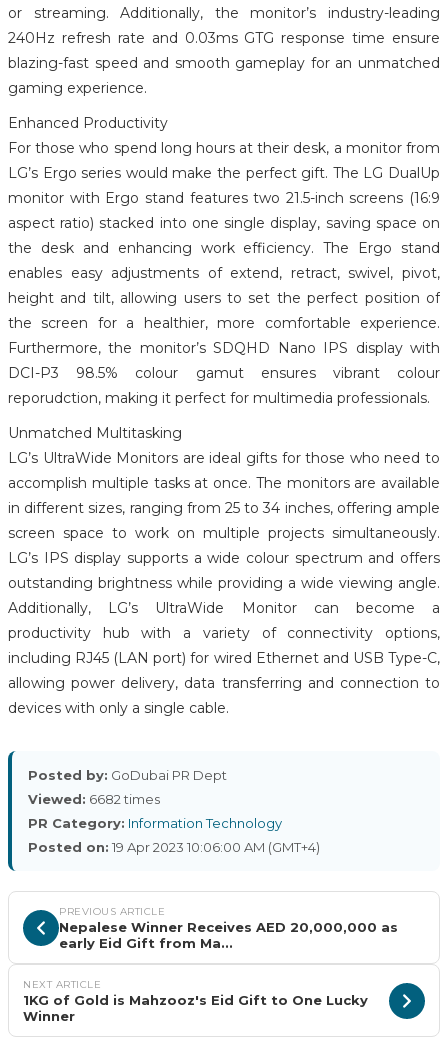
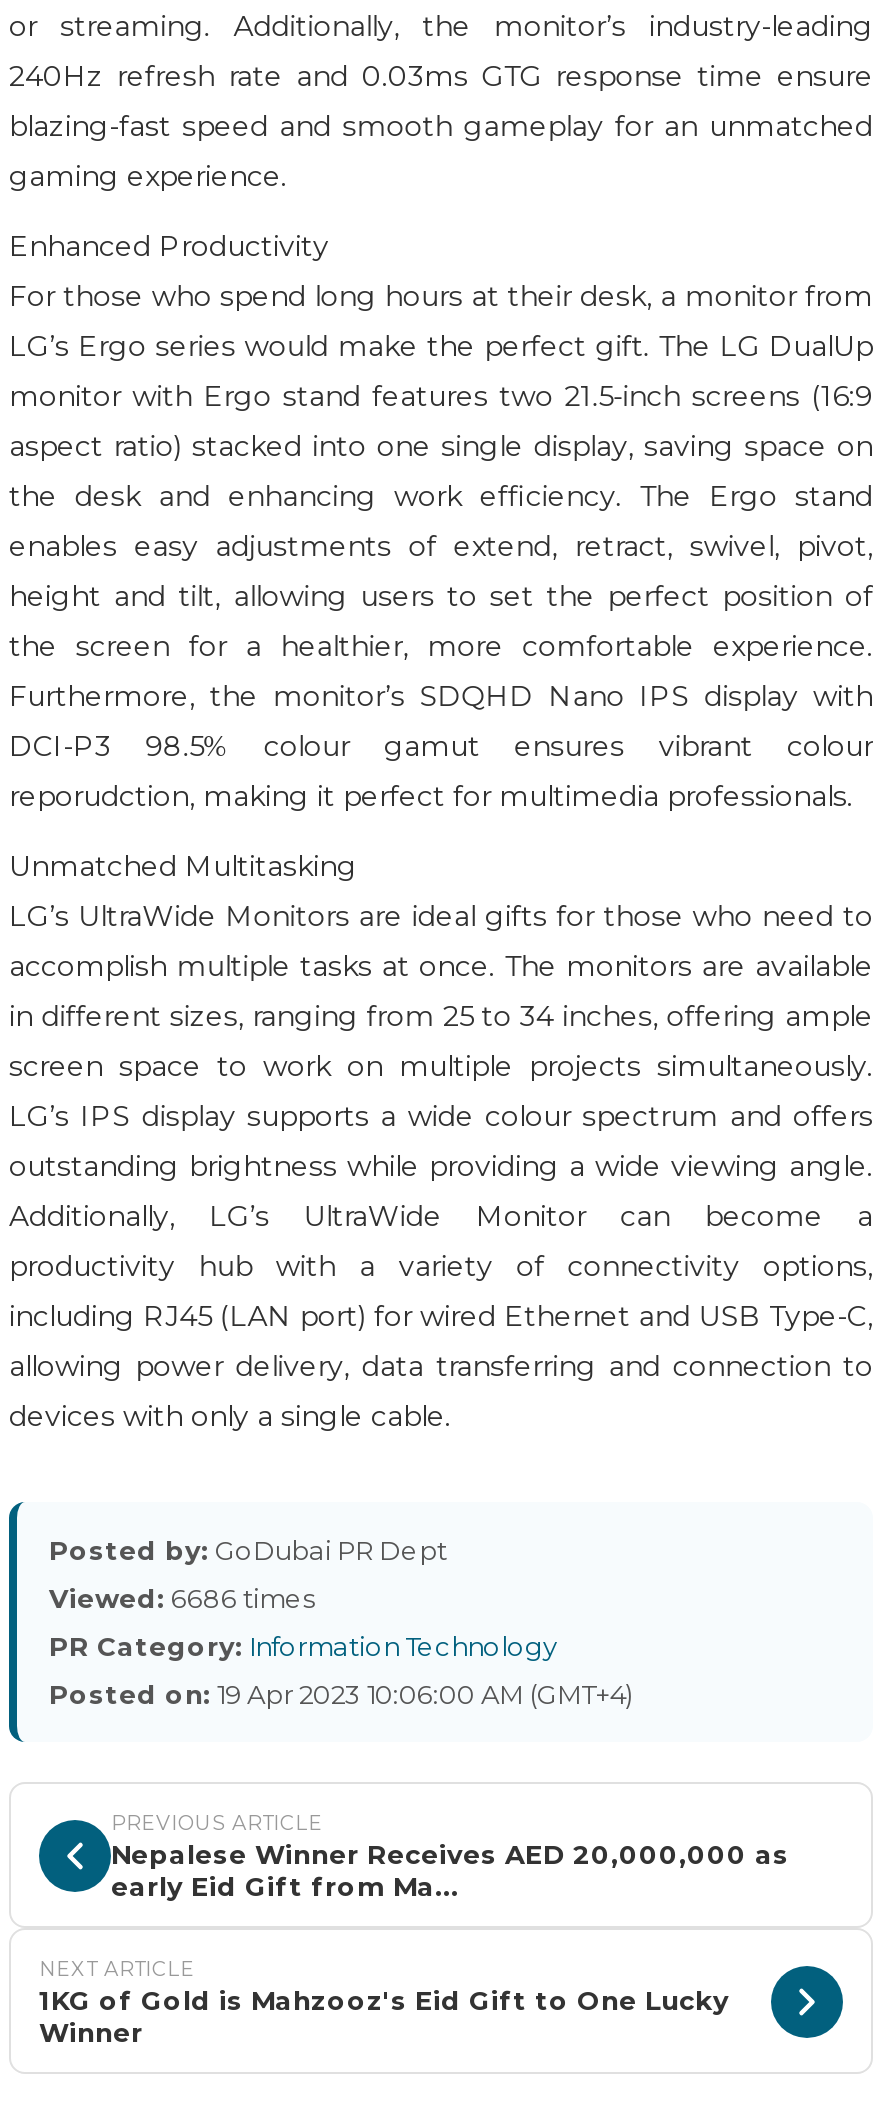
[28,791,160,807] Viewed: 6682 times -> [49,1582,315,1614] Viewed: 6686 times

